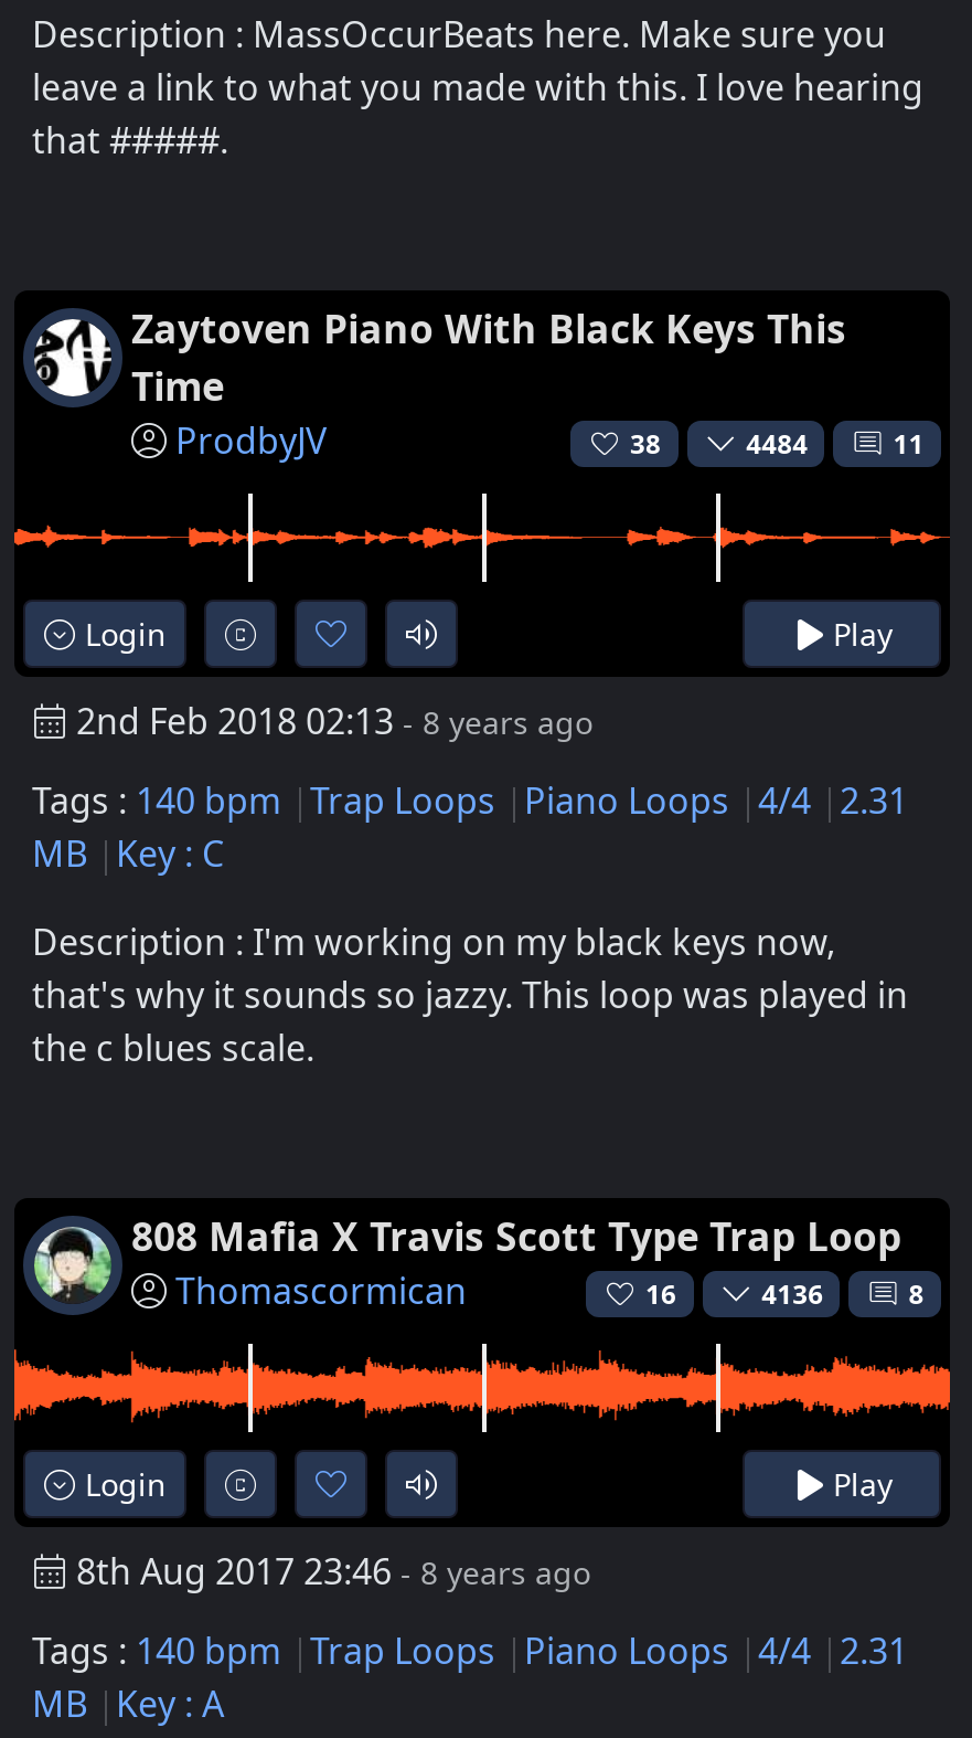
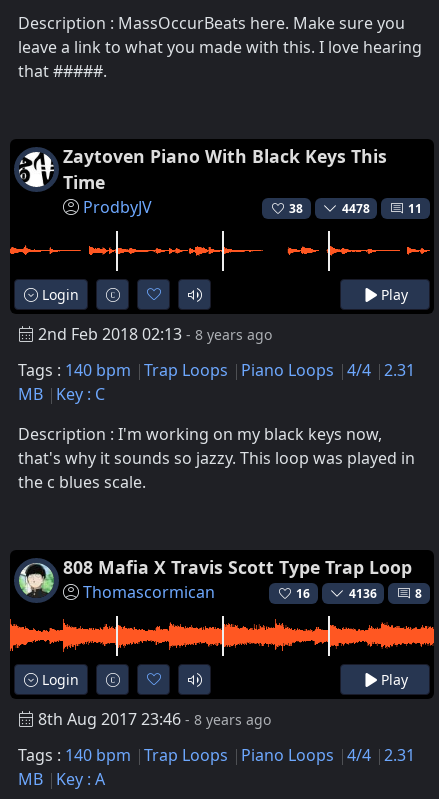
[746,425,808,462] 4484 -> [342,200,370,217] 4478

